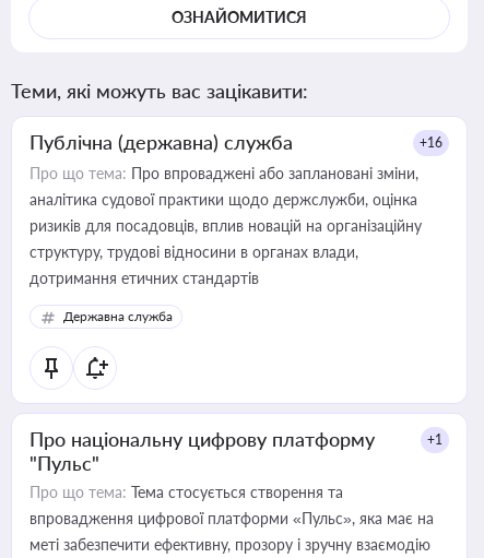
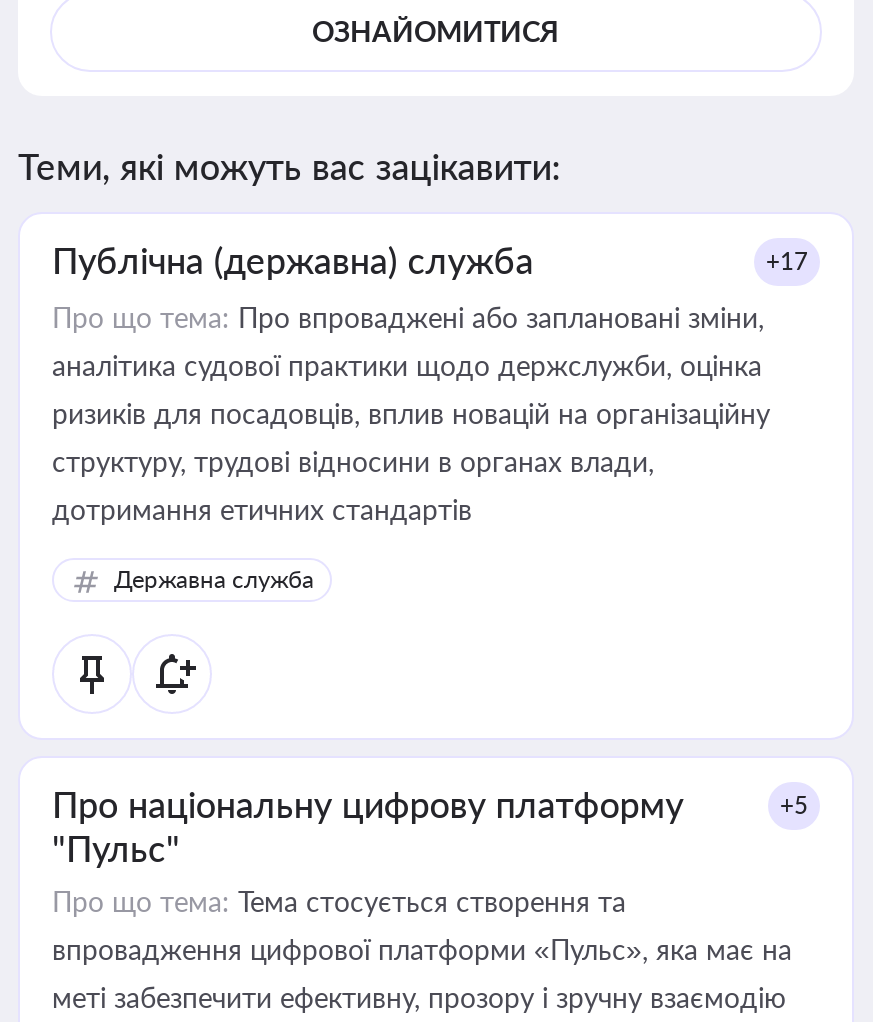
[420,134,442,151] +16 -> [766,246,808,276] +17
[427,431,442,448] +1 -> [780,790,808,820] +5

